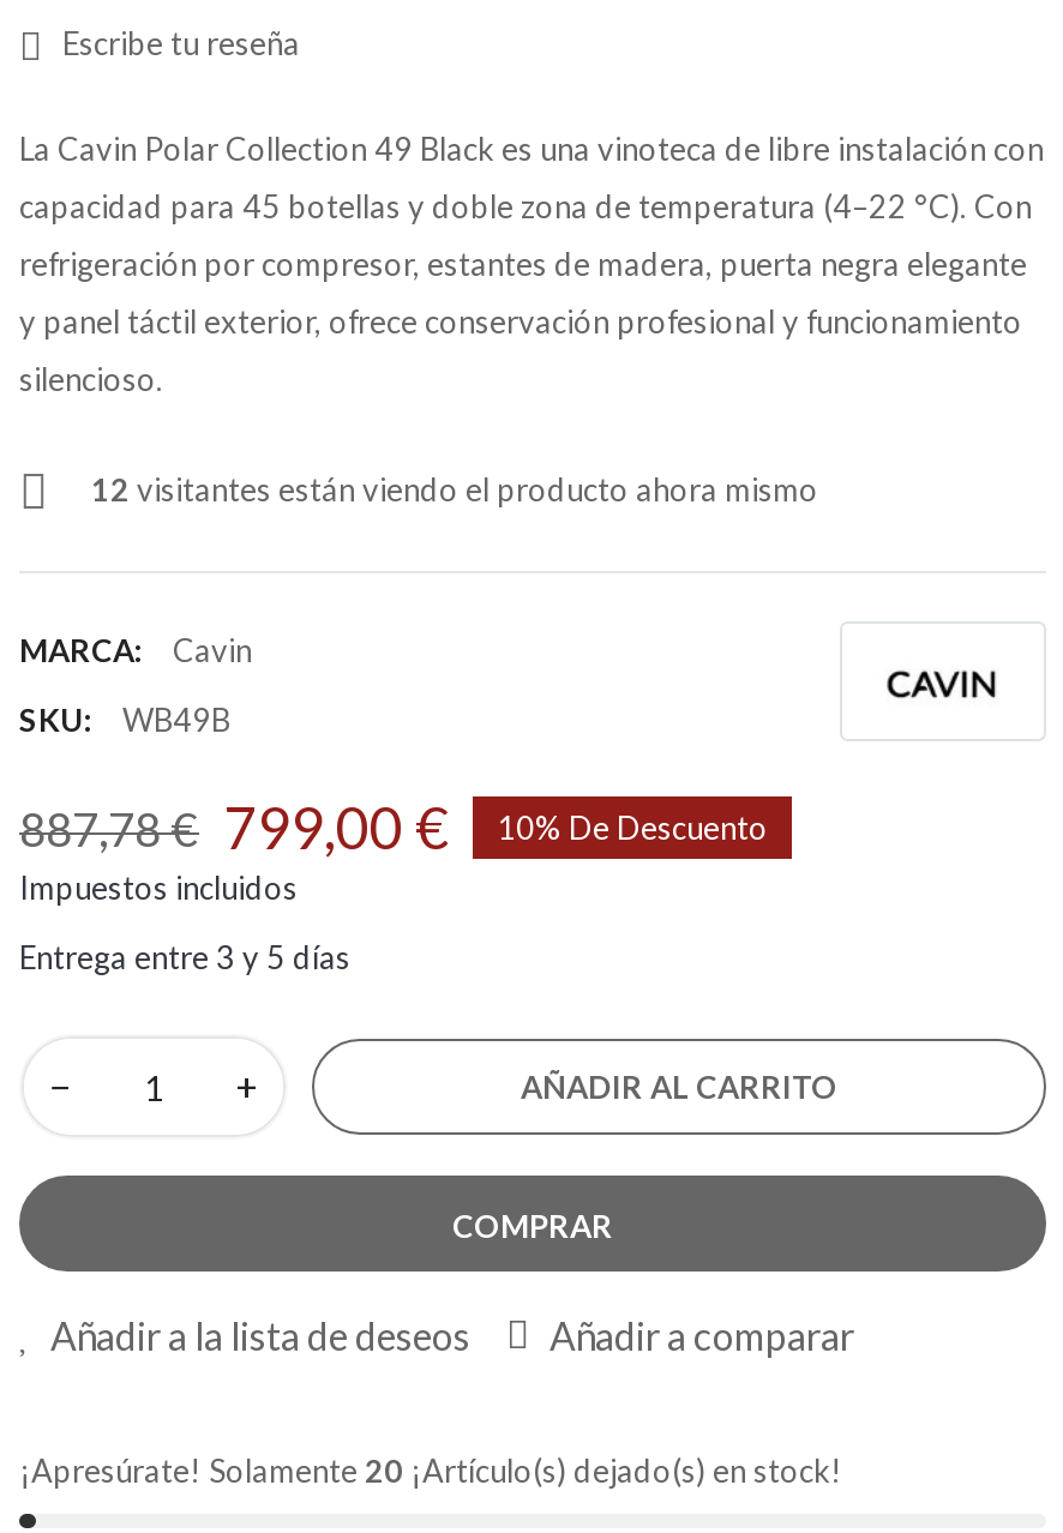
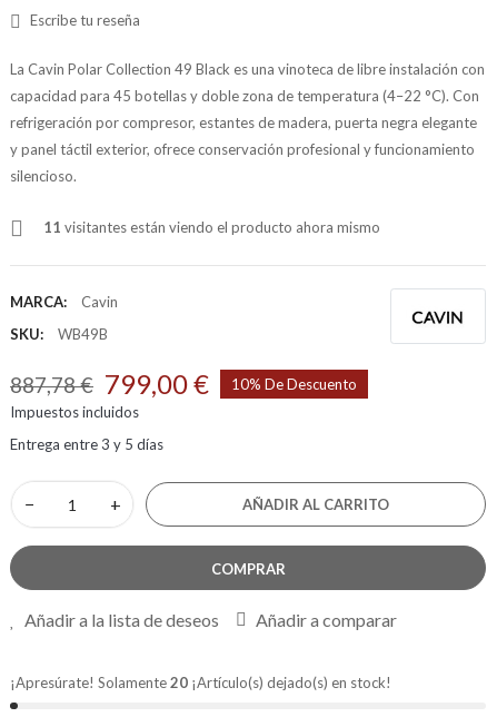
[91,471,818,509] 12 visitantes están viendo el producto ahora mismo -> [43,218,380,236] 11 visitantes están viendo el producto ahora mismo

